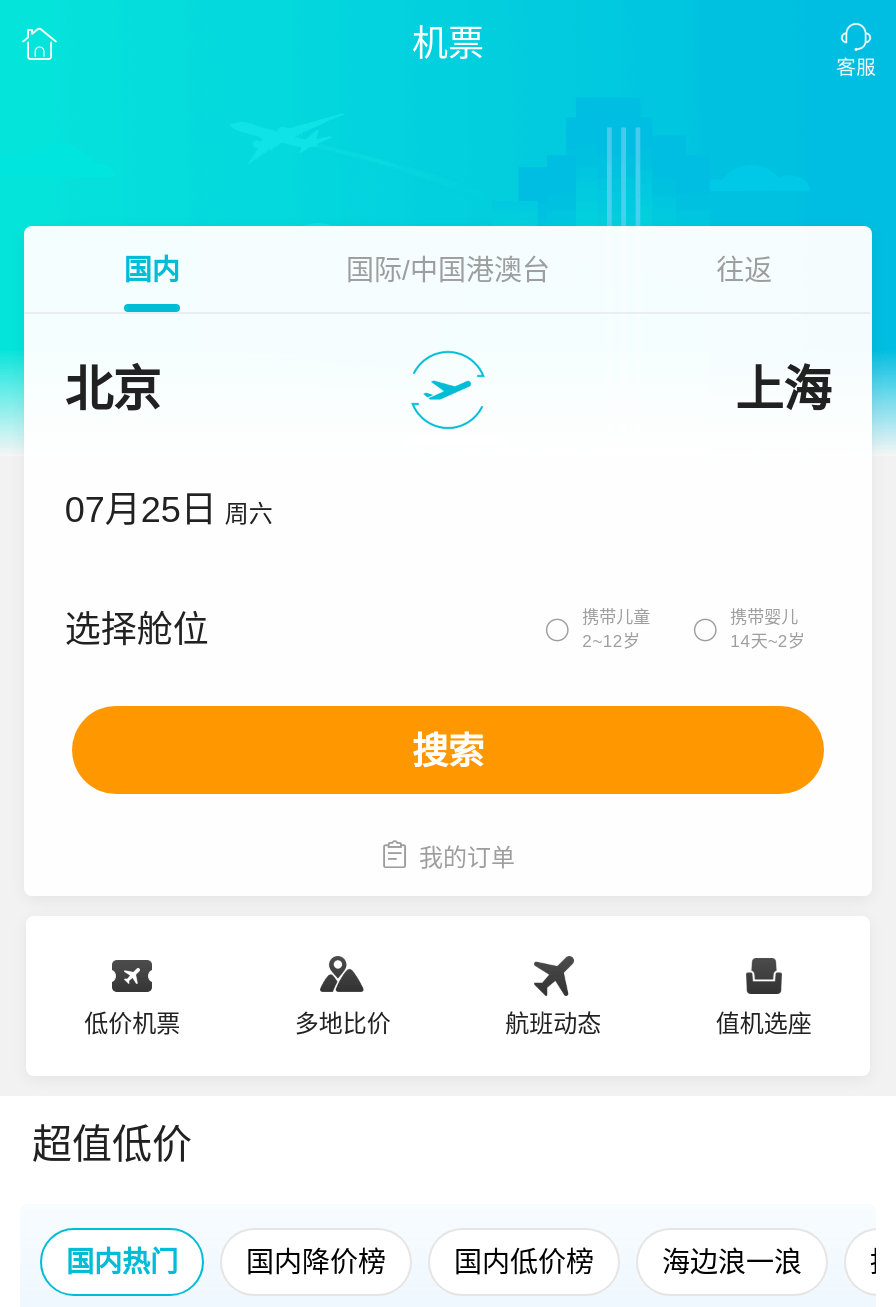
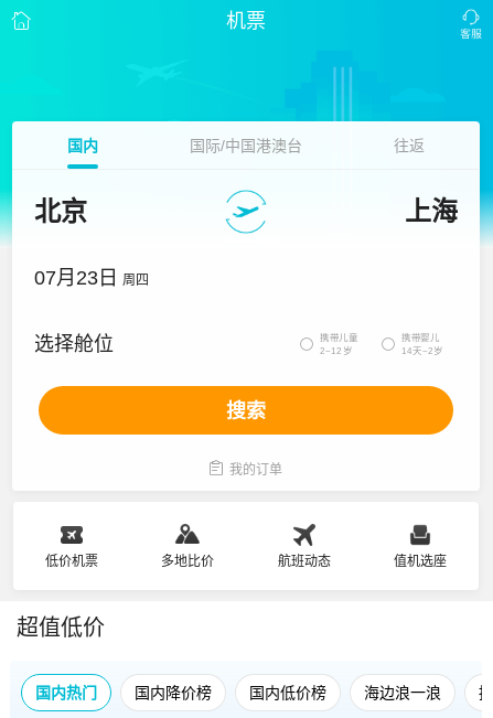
[65,490,273,530] 07月25日 周六 -> [35,267,149,289] 07月23日 周四

